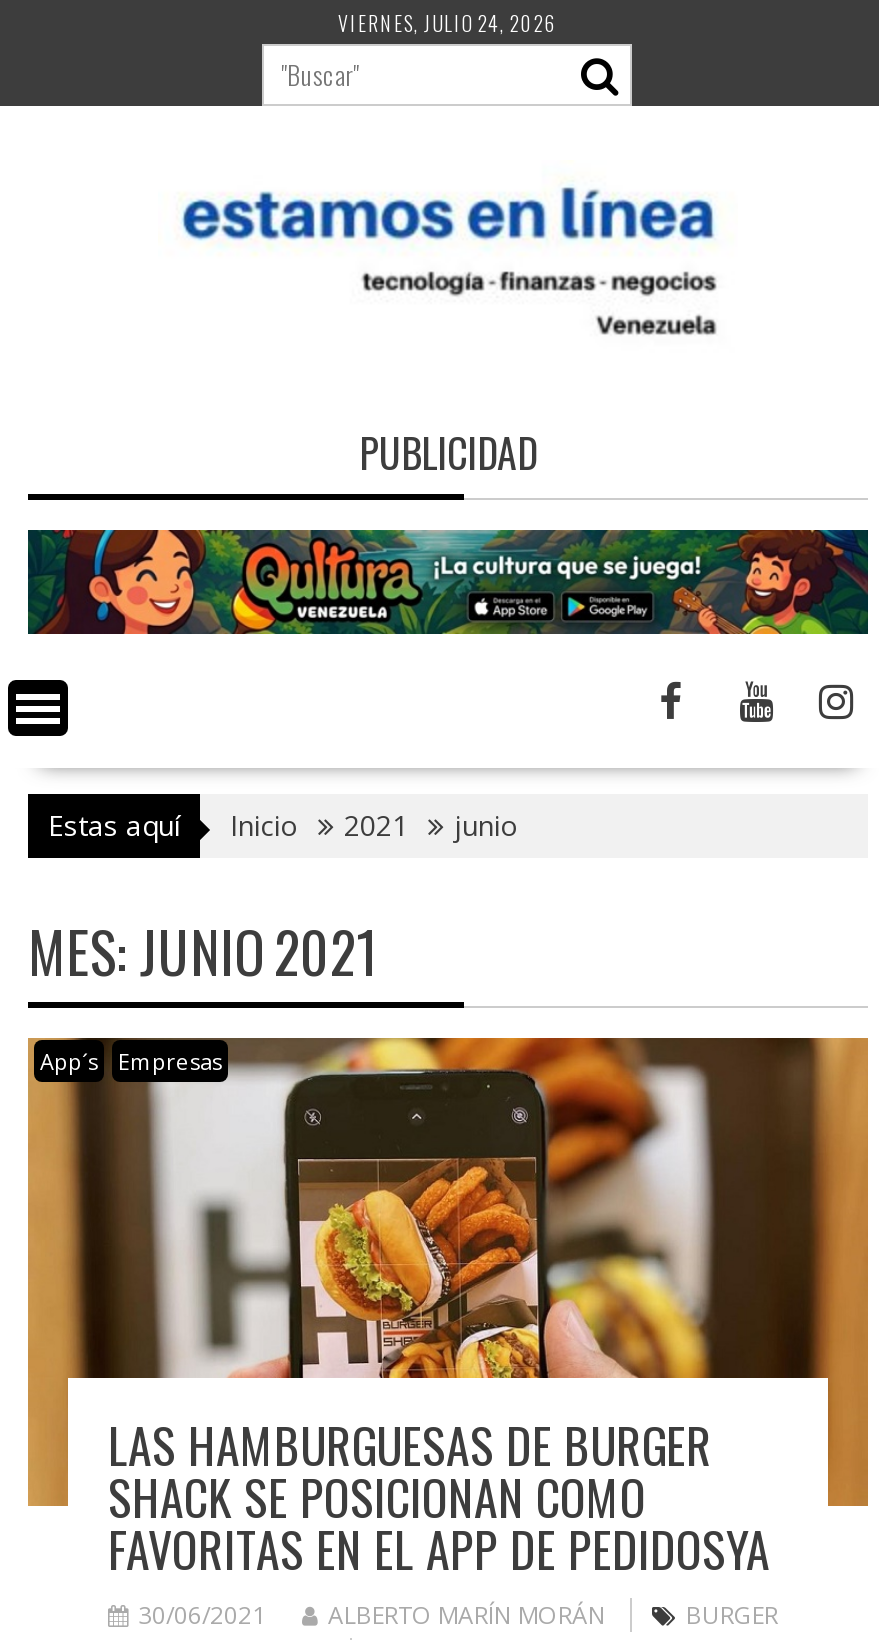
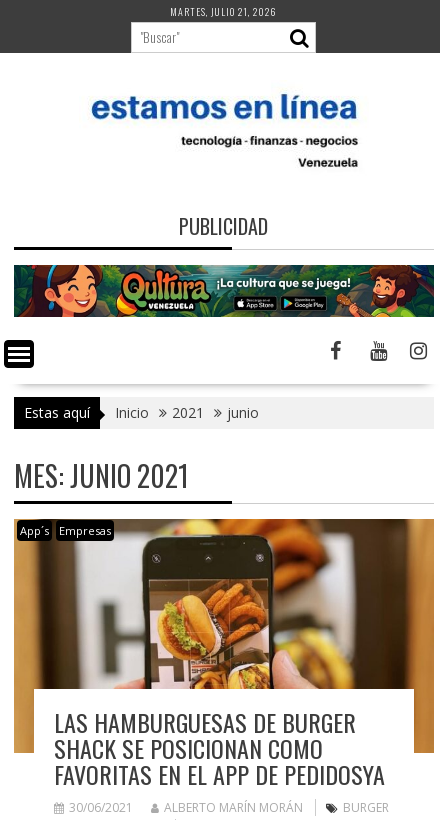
[338,8,558,38] VIERNES, JULIO 24, 2026 -> [170,4,277,19] MARTES, JULIO 21, 2026

